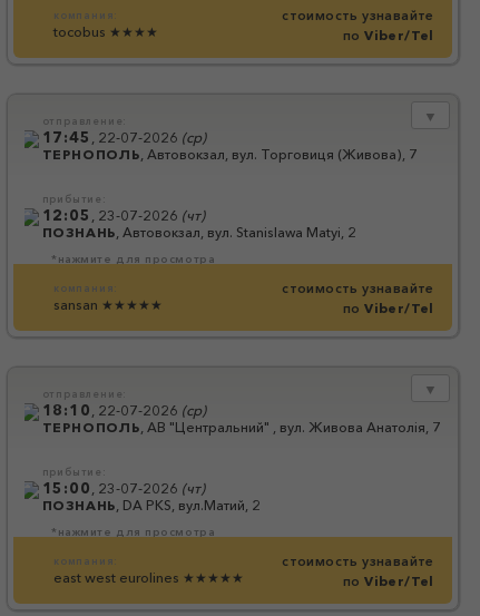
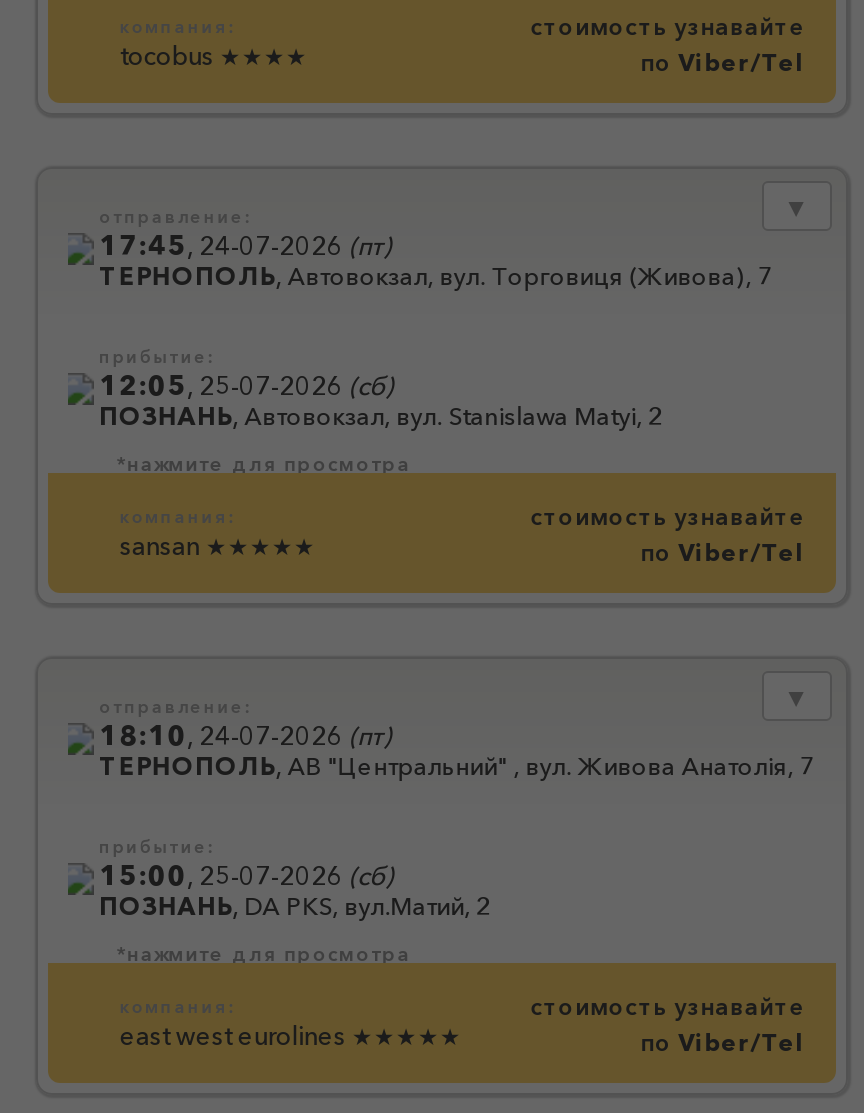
[42,128,205,146] 17:45, 22-07-2026 (ср) -> [99,229,391,261] 17:45, 24-07-2026 (пт)
[42,206,204,223] 12:05, 23-07-2026 (чт) -> [99,368,393,400] 12:05, 25-07-2026 (сб)
[42,401,205,419] 18:10, 22-07-2026 (ср) -> [99,719,391,751] 18:10, 24-07-2026 (пт)
[42,479,204,496] 15:00, 23-07-2026 (чт) -> [99,858,393,890] 15:00, 25-07-2026 (сб)

